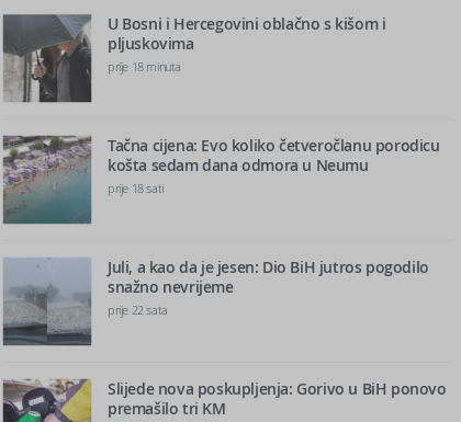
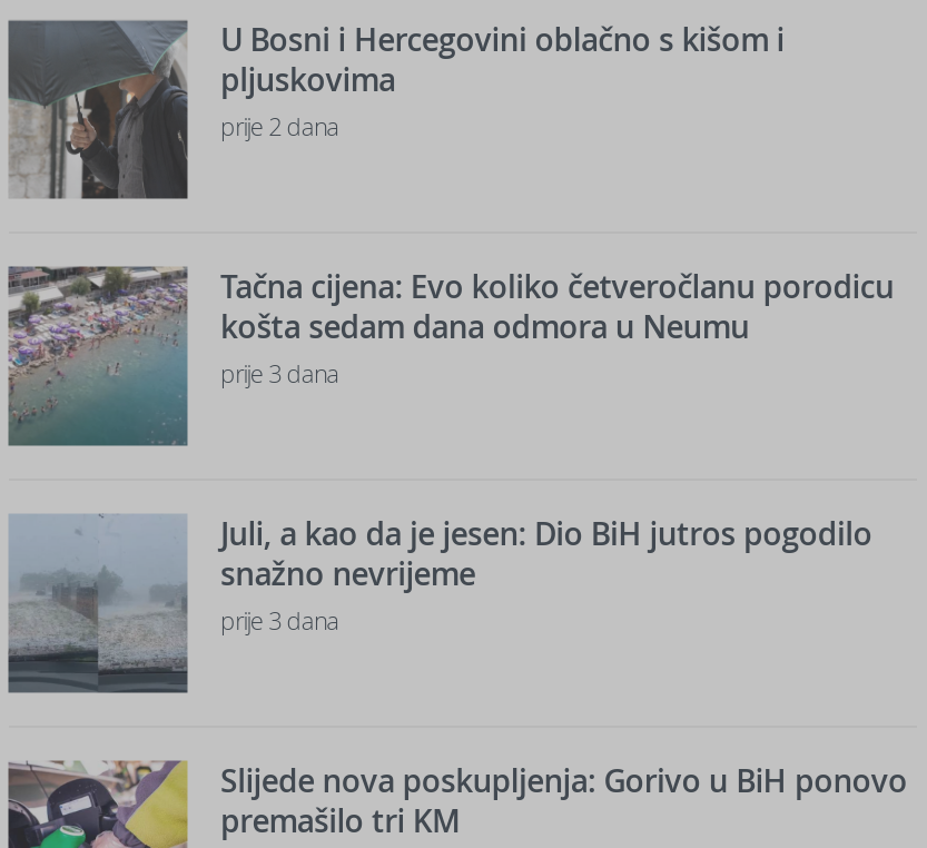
[108,58,181,75] prije 18 minuta -> [220,109,339,143] prije 2 dana
[108,180,163,196] prije 18 sati -> [220,356,339,390] prije 3 dana
[108,302,168,318] prije 22 sata -> [220,603,339,637] prije 3 dana

